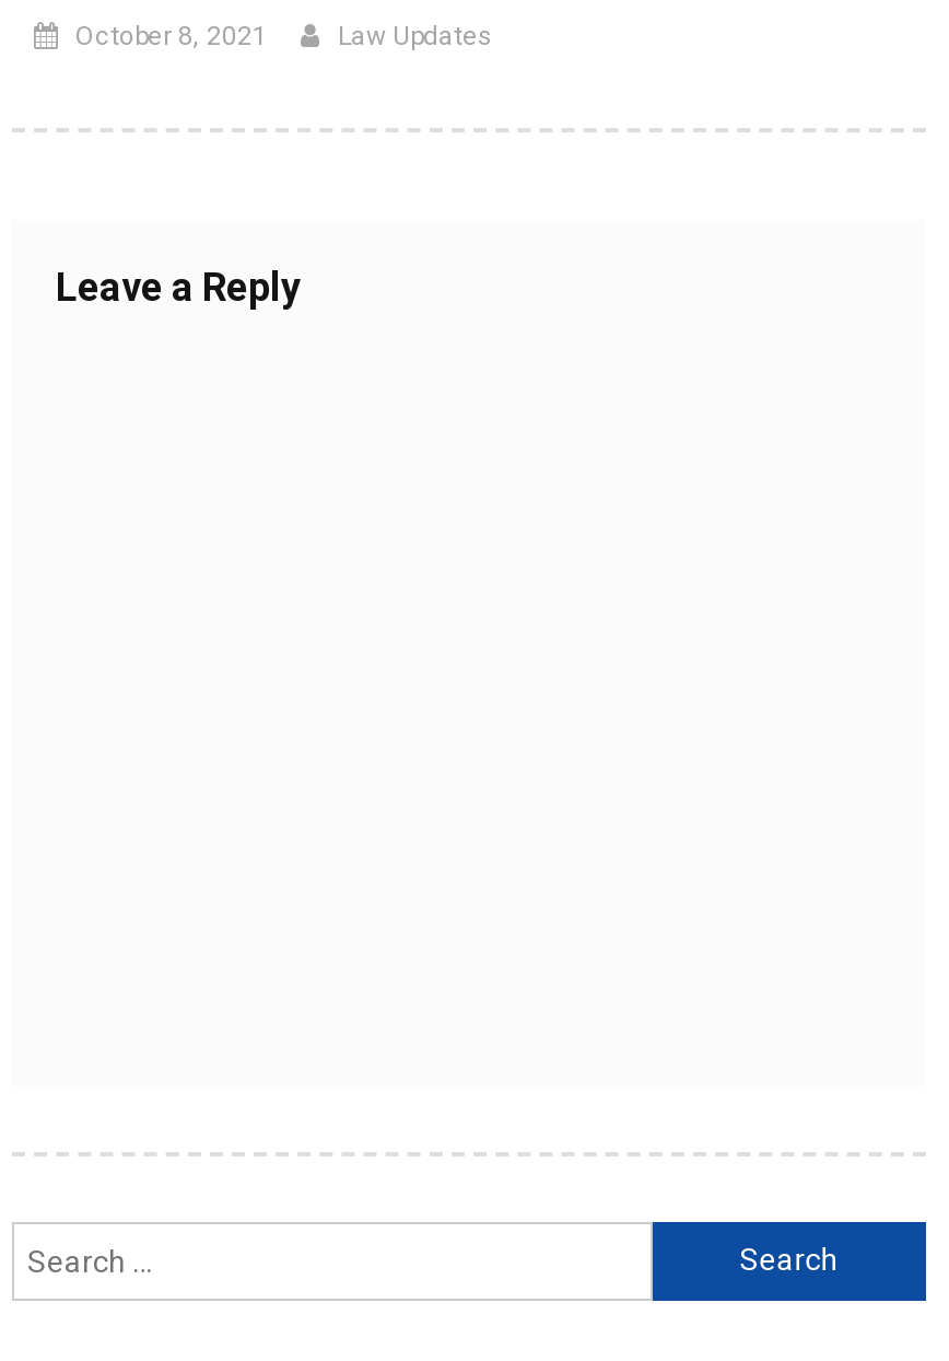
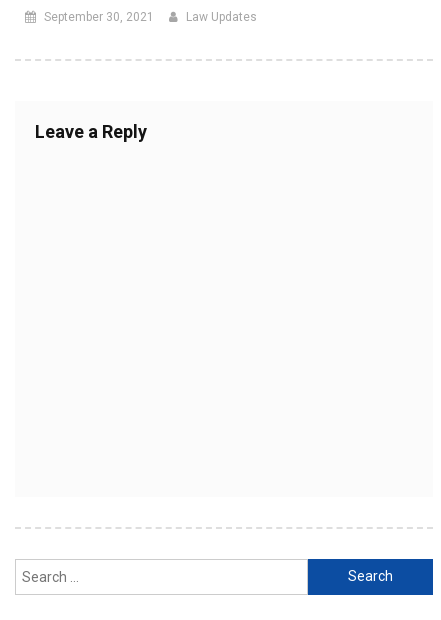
[75,21,268,51] October 8, 2021 -> [44,9,154,23] September 30, 2021

